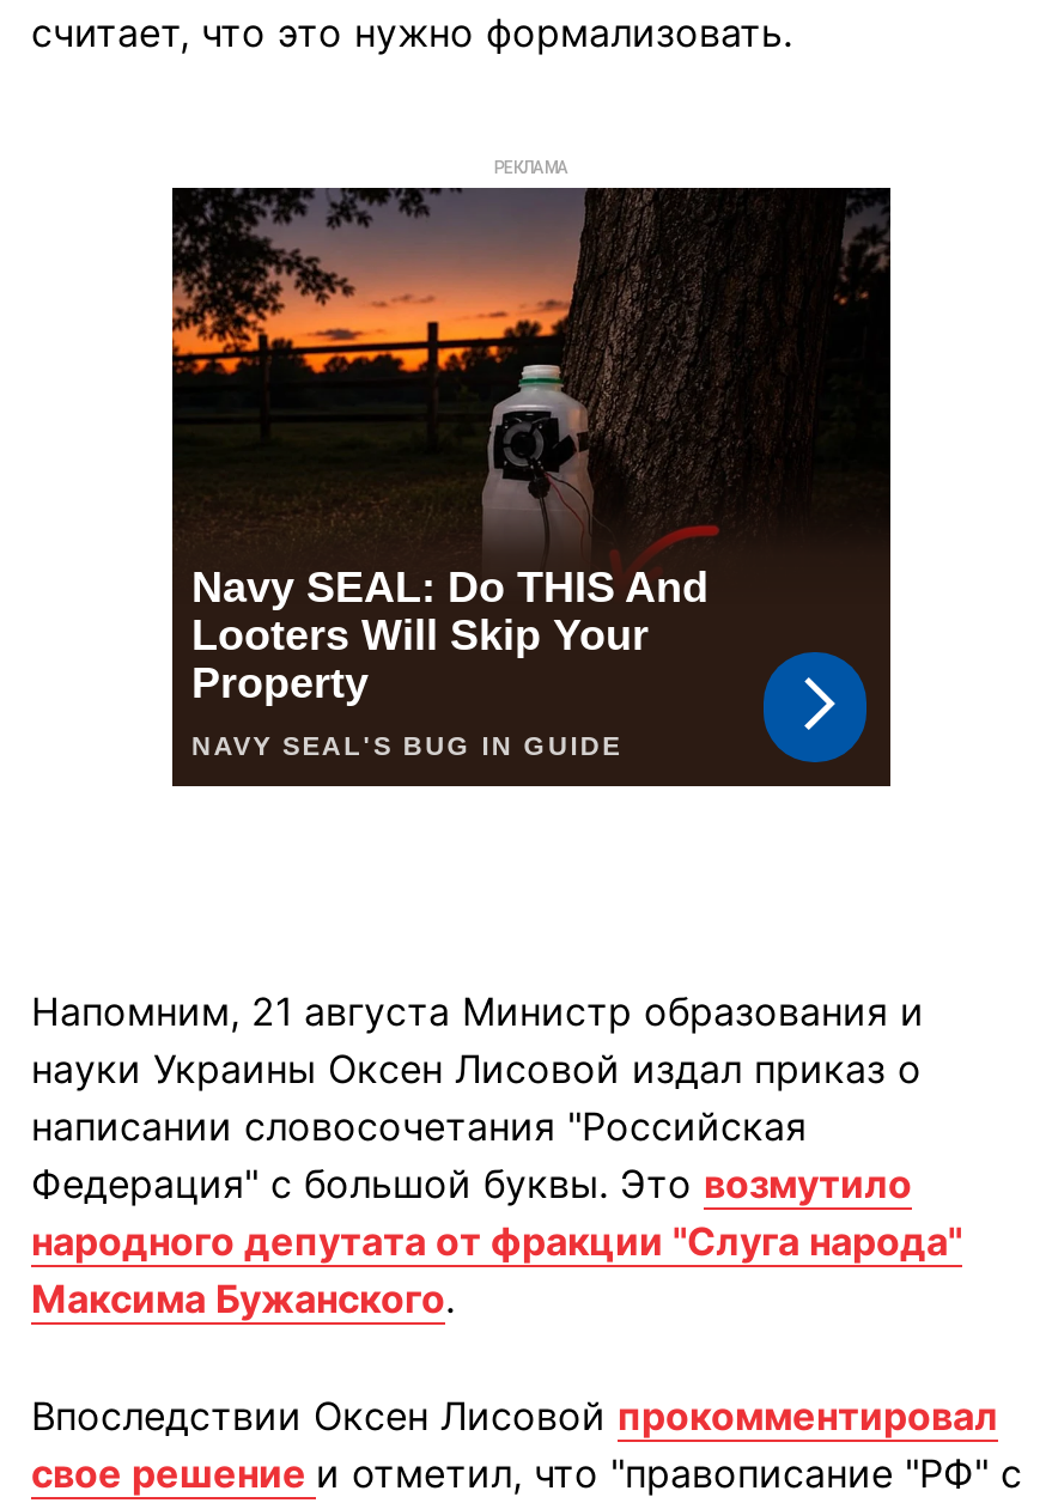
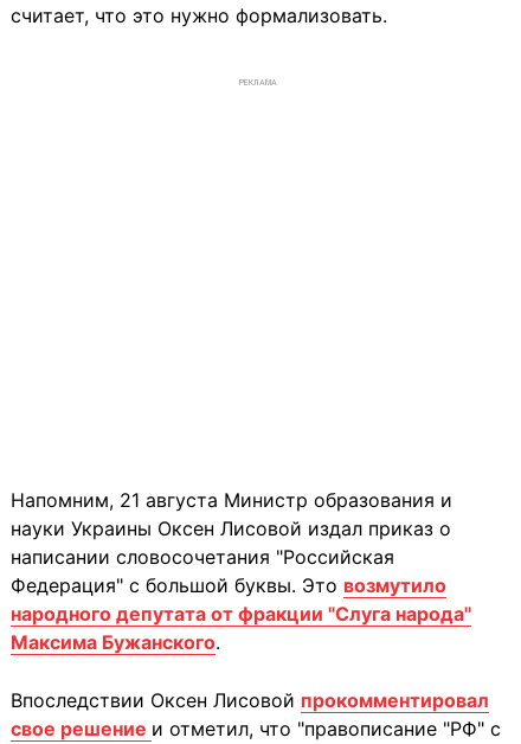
[170,184,893,790] [image] -> none

